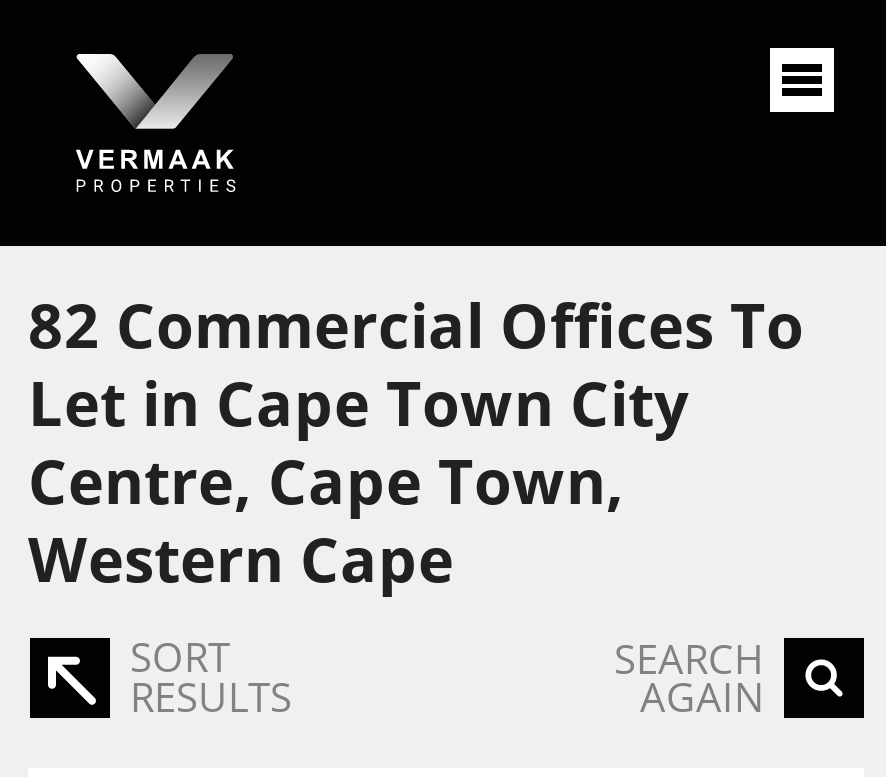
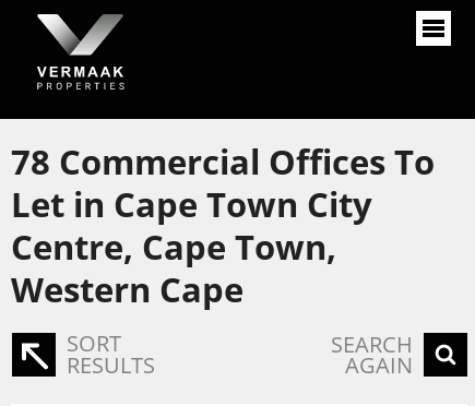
[28,282,804,366] 82 Commercial Offices To -> [11,139,435,184] 78 Commercial Offices To

